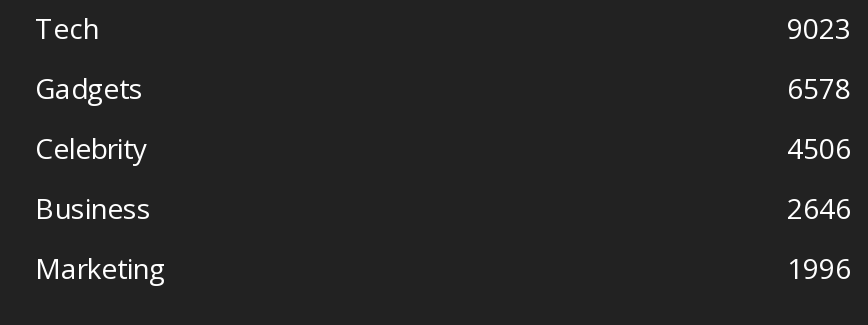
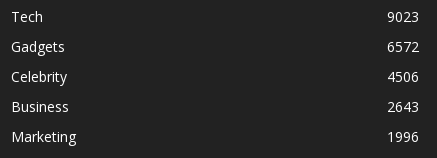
[787,69,851,107] 6578 -> [387,37,419,56] 6572
[787,189,851,227] 2646 -> [387,97,419,116] 2643

